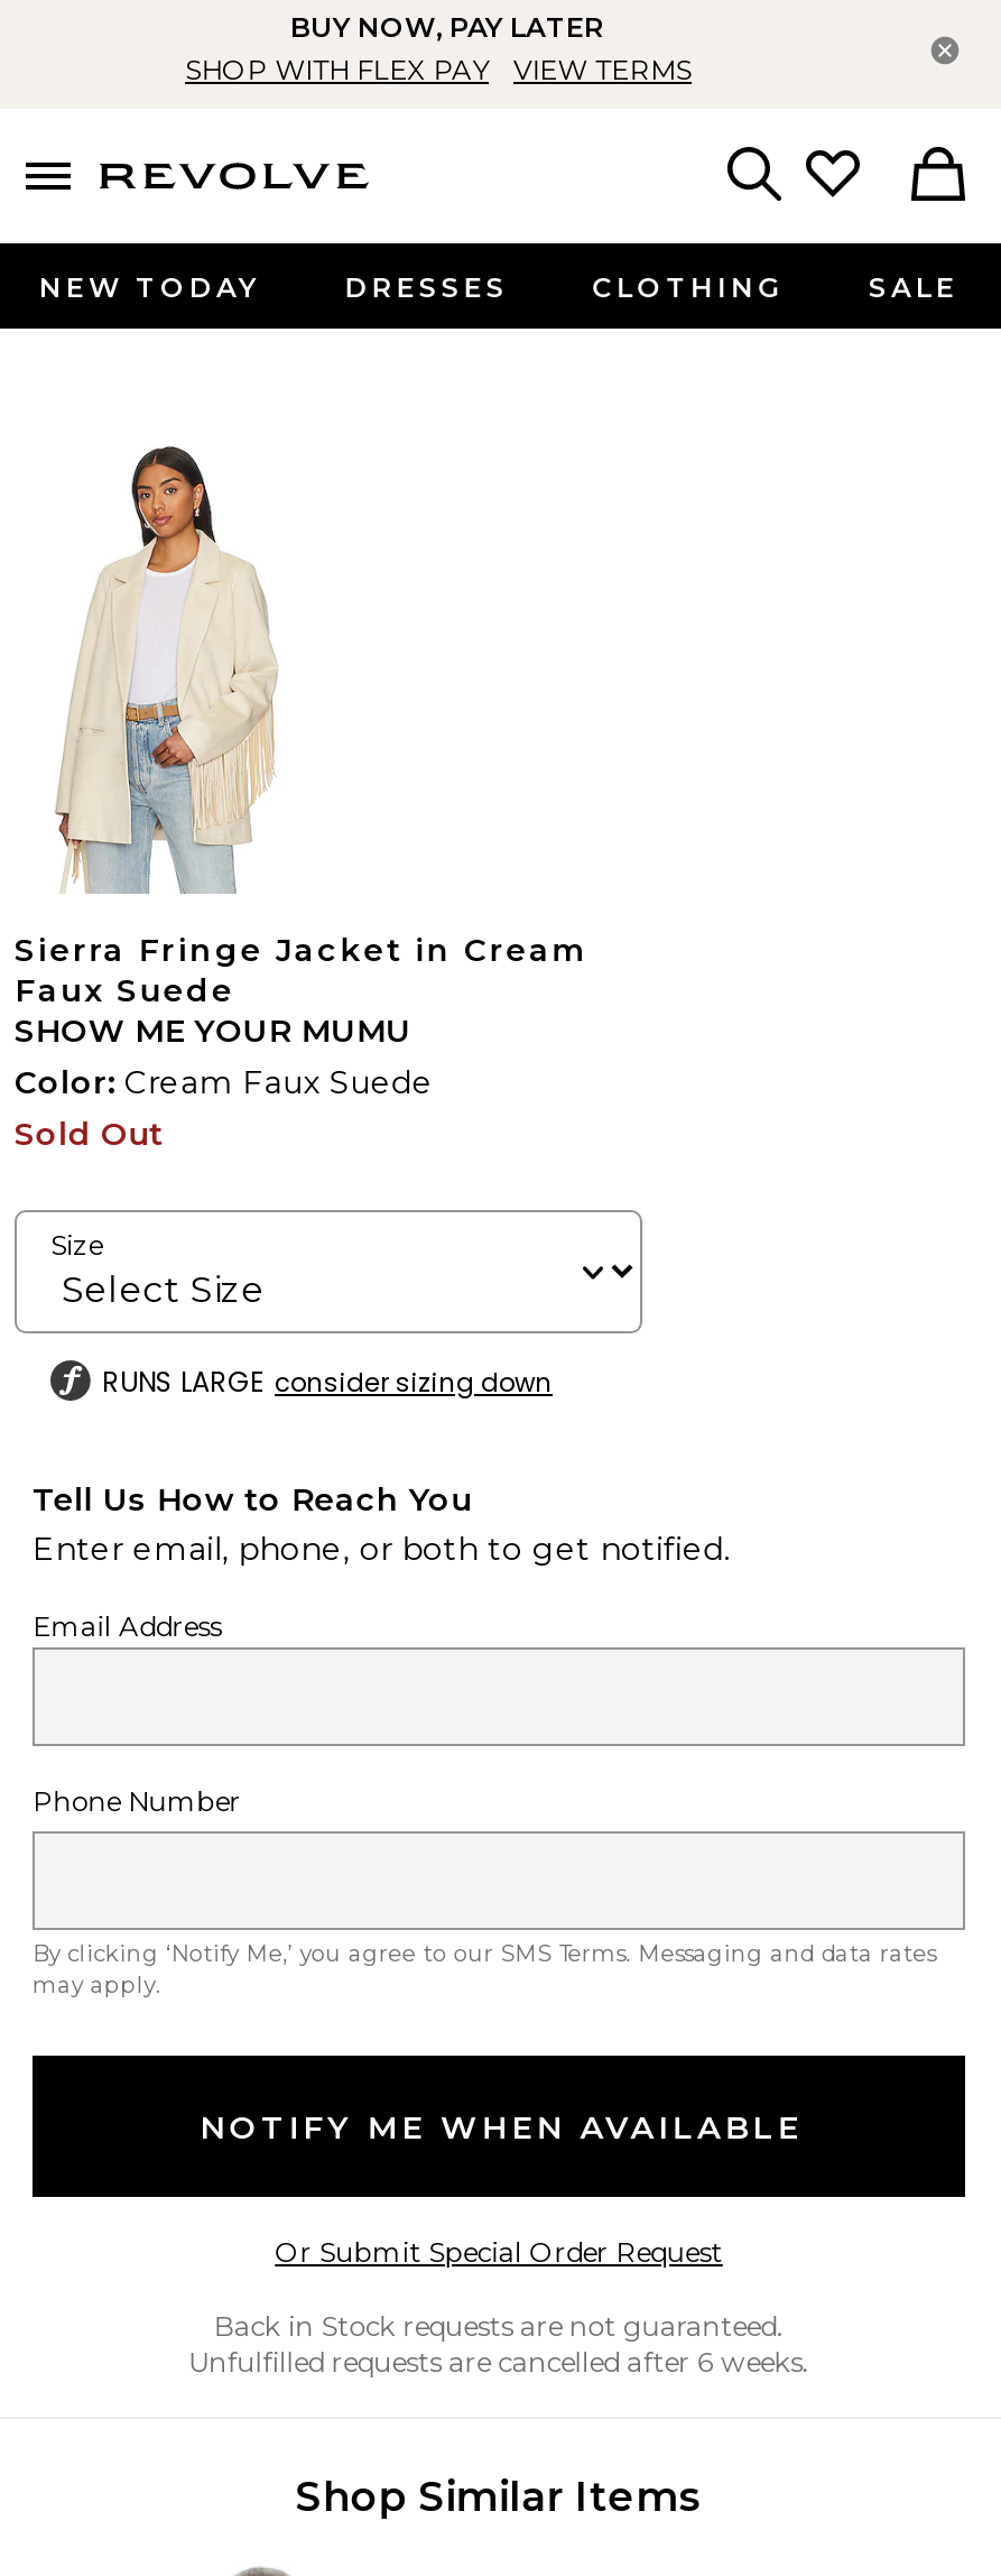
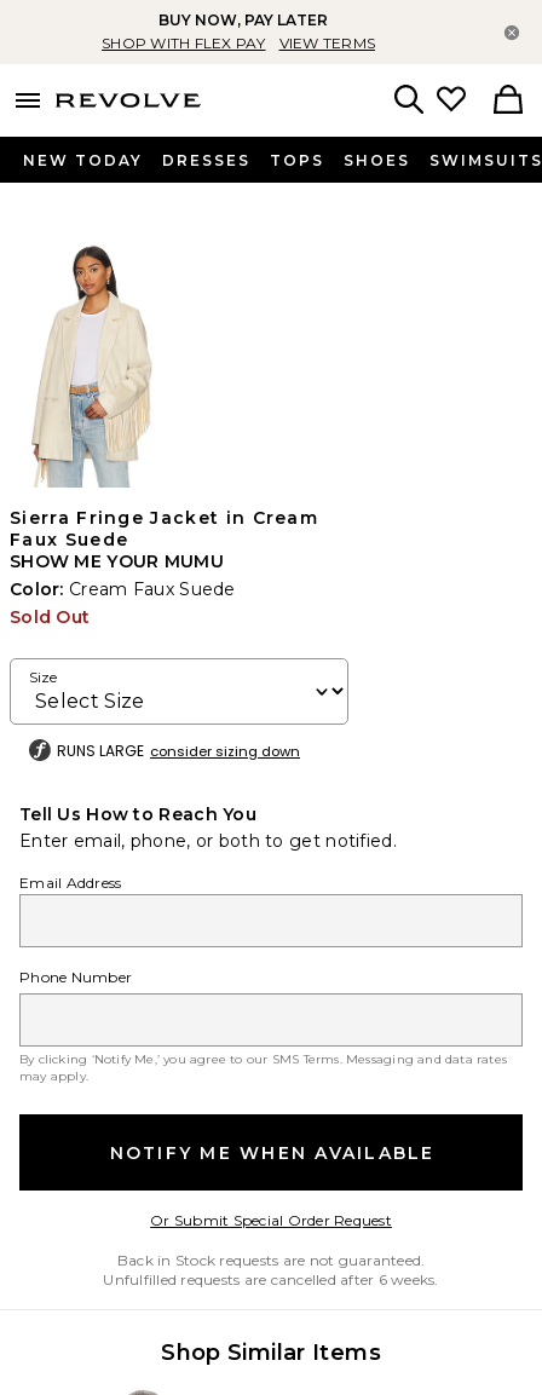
[592,270,958,304] CLOTHING | SALE -> [270,151,542,169] TOPS | SHOES | SWIMSUITS

